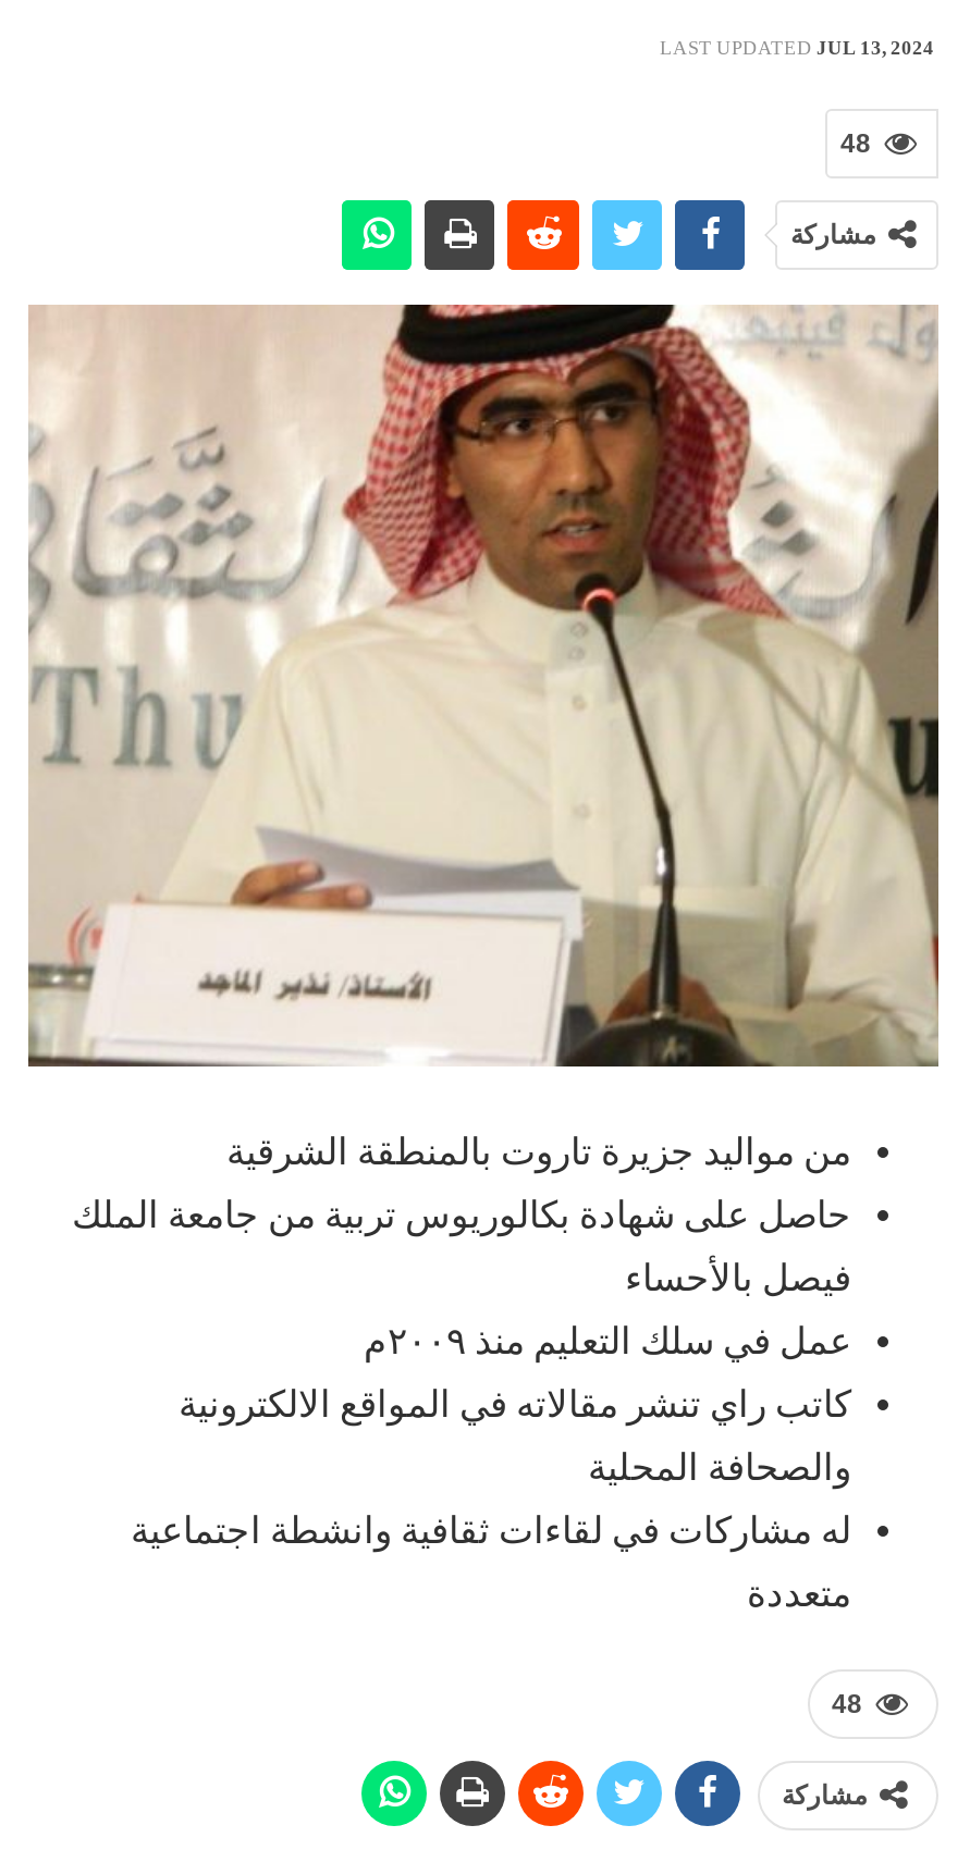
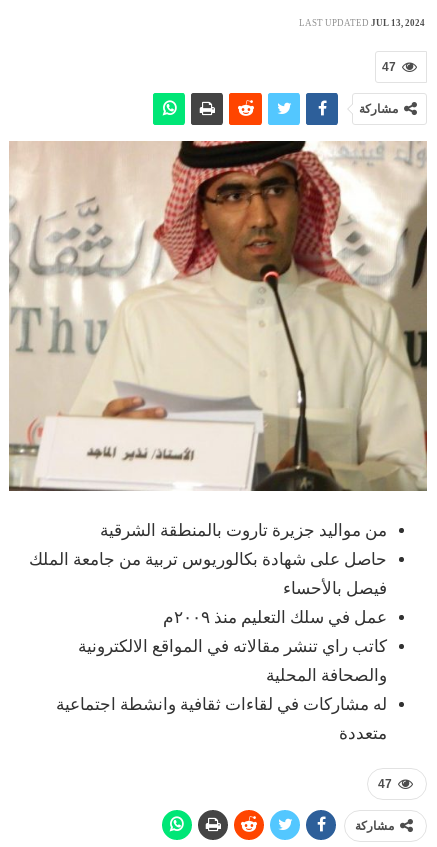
[840,128,871,159] 48 -> [382,60,396,74] 47
[832,1689,862,1719] 48 -> [378,777,392,791] 47

